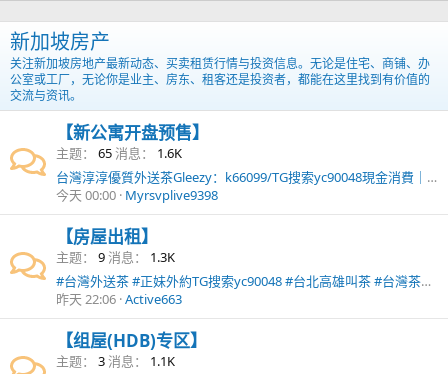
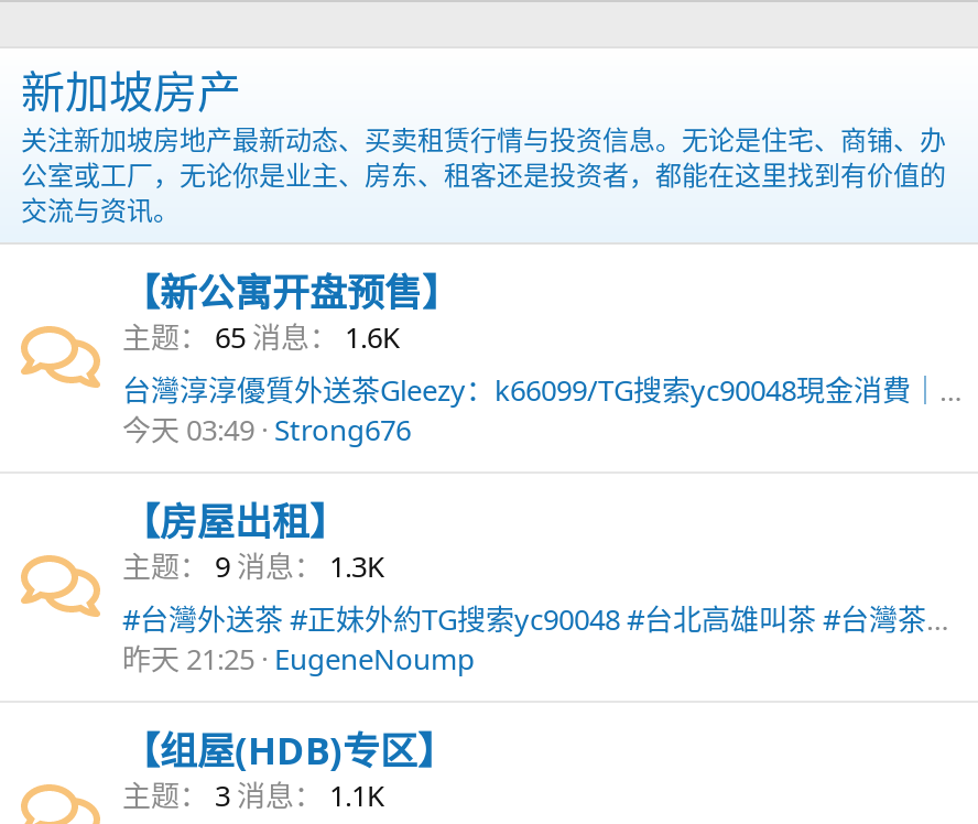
[56,186,218,204] 今天 00:00 Myrsvplive9398 -> [122,410,411,449] 今天 03:49 Strong676
[56,290,182,308] 昨天 22:06 Active663 -> [122,639,475,679] 昨天 21:25 EugeneNoump

